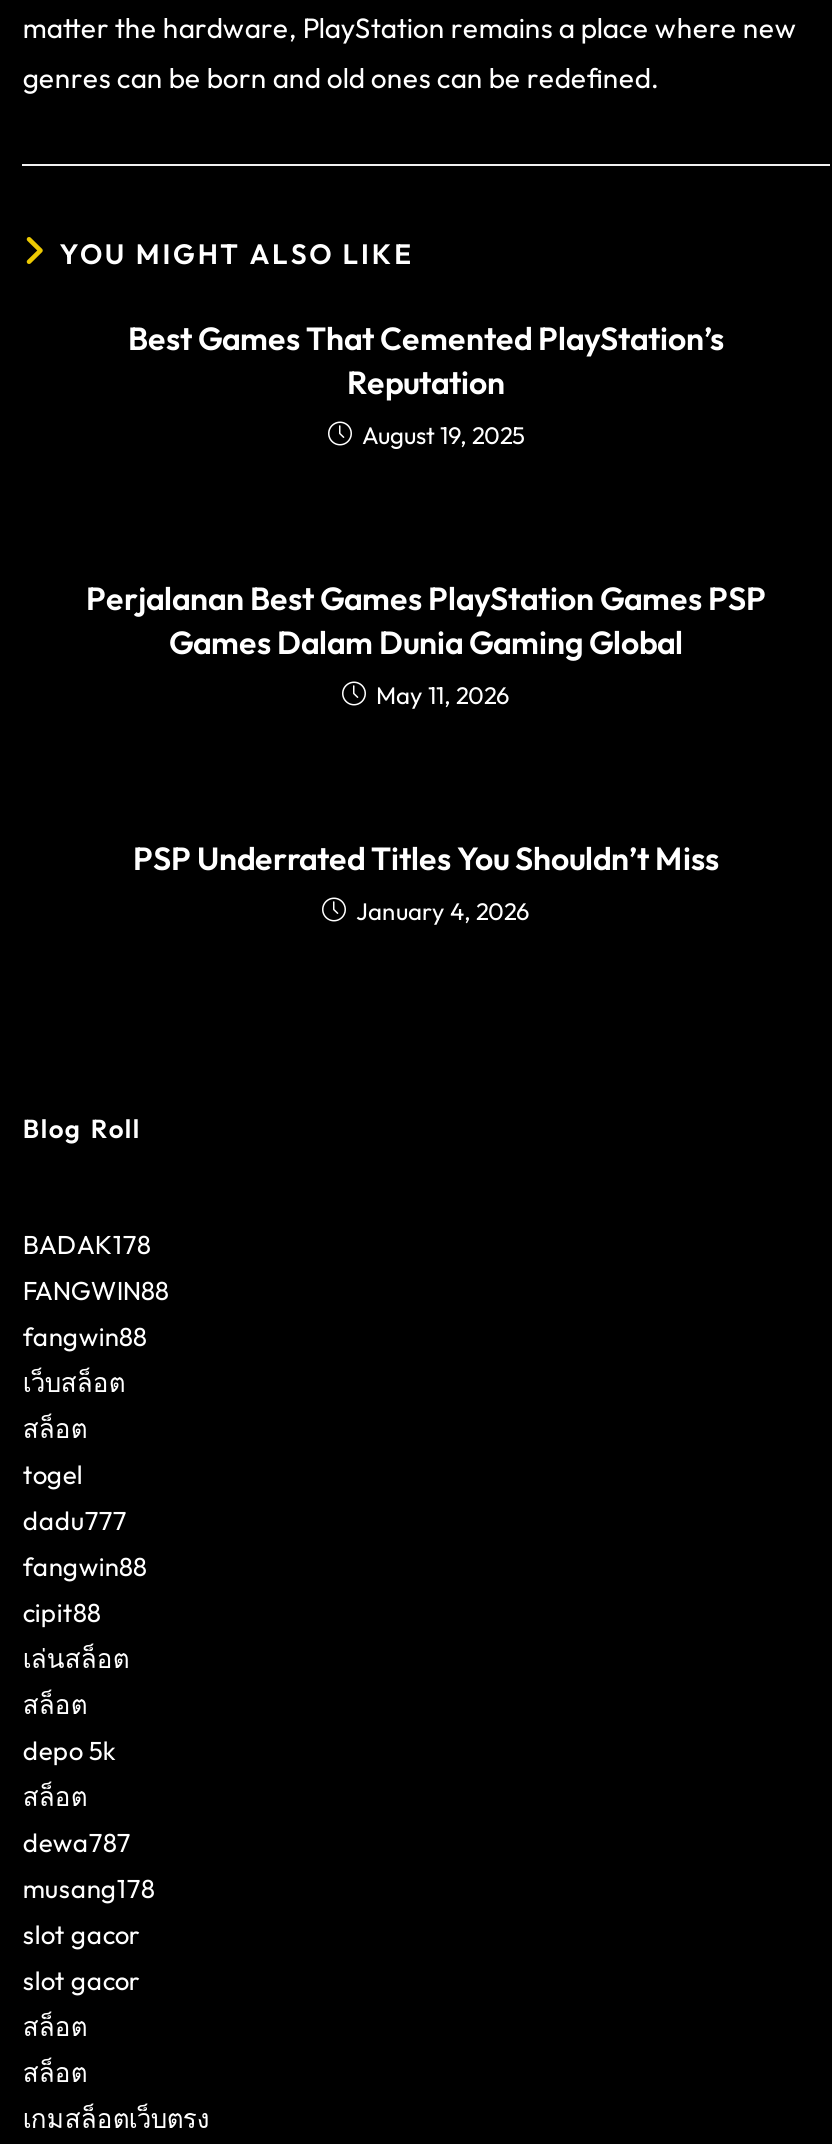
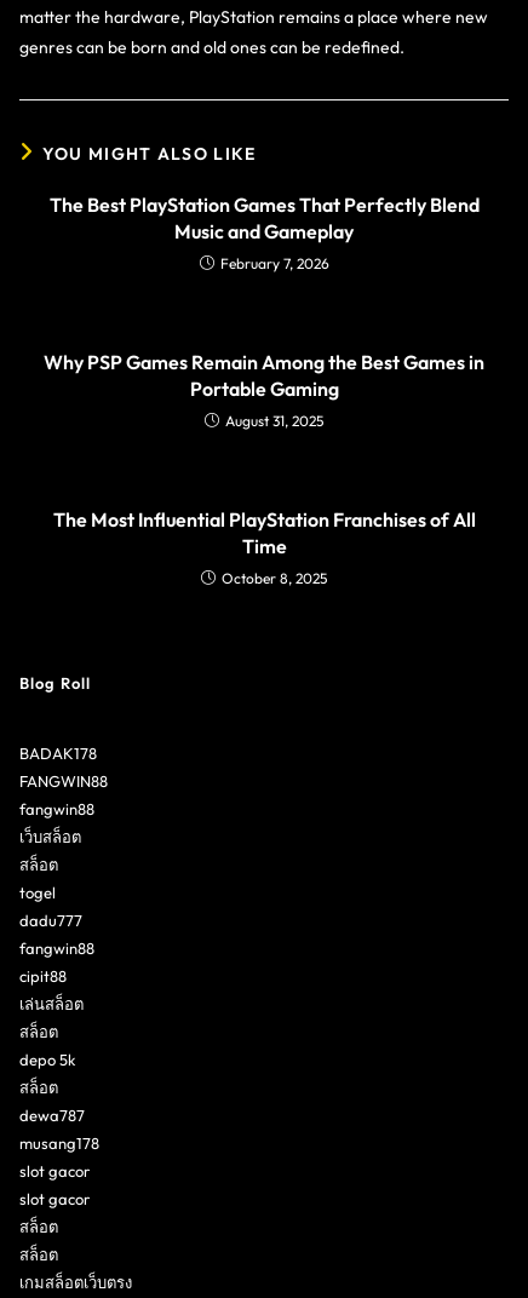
[128,318,724,450] Best Games That Cemented PlayStation’s | Reputation | August 19, 2025 -> [49,193,479,272] The Best PlayStation Games That Perfectly Blend | Music and Gameplay | February 7, 2026
[86,578,766,710] Perjalanan Best Games PlayStation Games PSP | Games Dalam Dunia Gaming Global | May 11, 2026 -> [44,350,484,430] Why PSP Games Remain Among the Best Games in | Portable Gaming | August 31, 2025
[133,838,719,926] PSP Underrated Titles You Shouldn’t Miss | January 4, 2026 -> [53,507,475,587] The Most Influential PlayStation Franchises of All | Time | October 8, 2025

